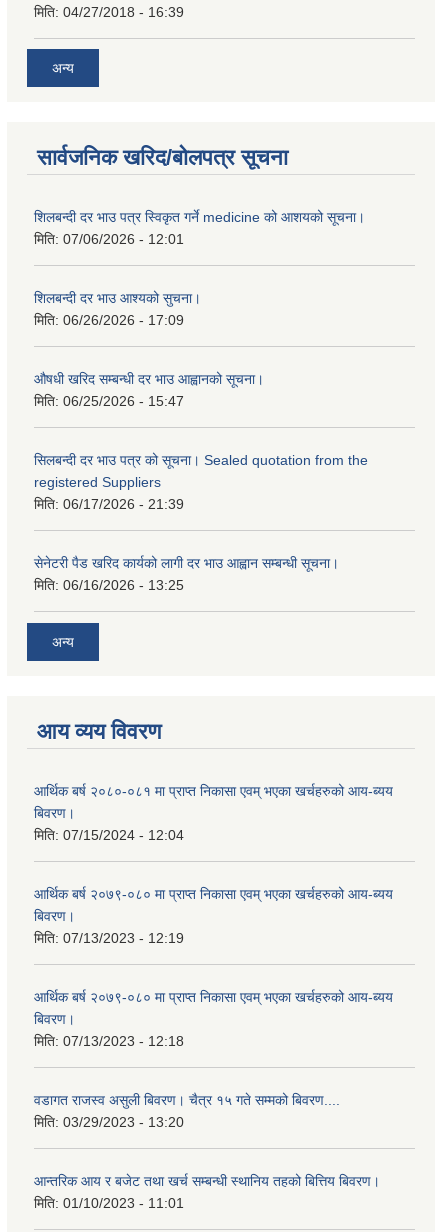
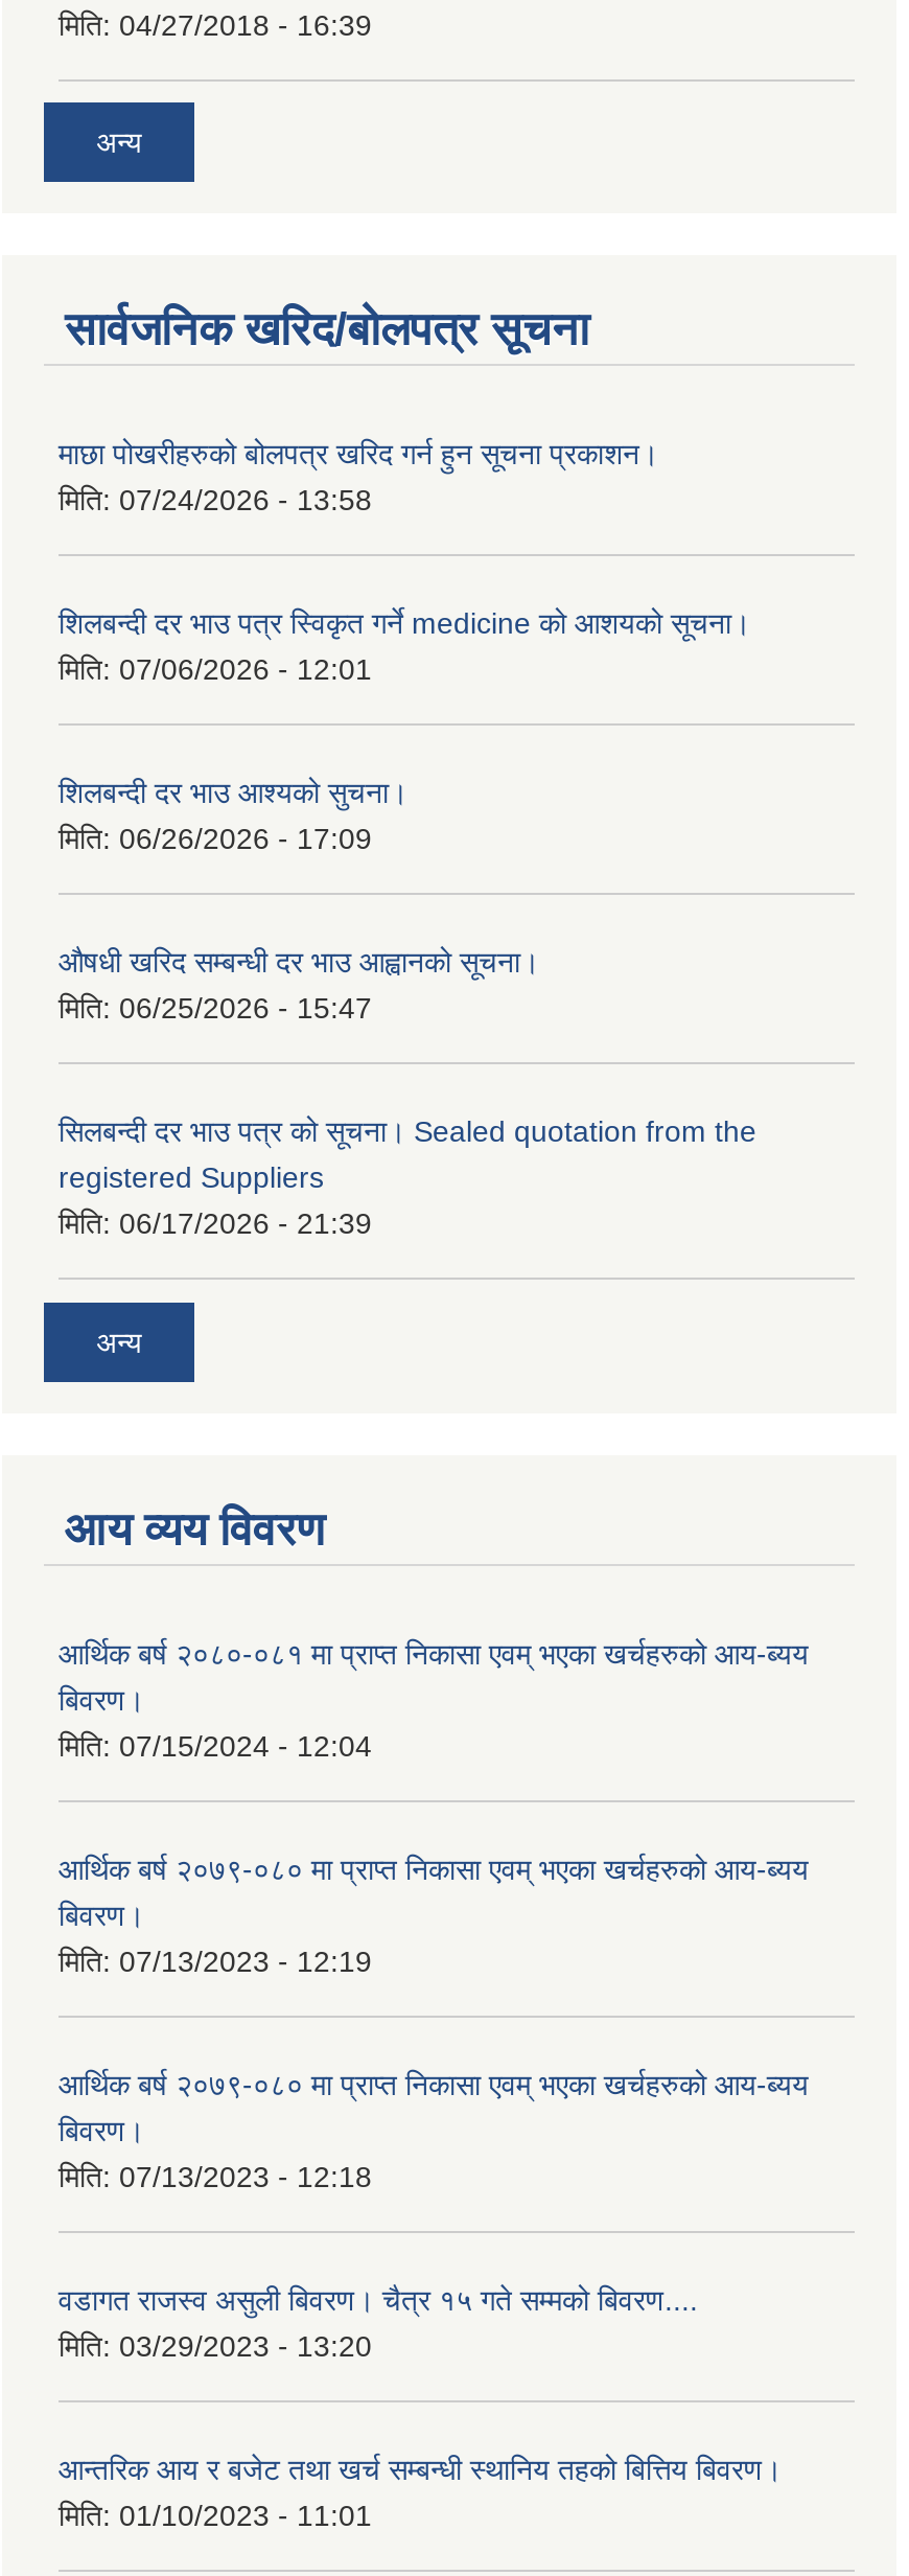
none -> [59,438,658,517] माछा पोखरीहरुको बोलपत्र खरिद गर्न हुन सूचना प्रकाशन। | मिति: 07/24/2026 - 13:58
moved [34,209,368,512] -> [59,607,756,1241]: शिलबन्दी दर भाउ पत्र स्विकृत गर्ने medicine को आशयको सूचना। | मिति: 07/06/2026 - 12:01 | शिलबन्दी दर भाउ आश्यको सुचना। | ... | registered Suppliers | मिति: 06/17/2026 - 21:39
[34,555,339,593] सेनेटरी पैड खरिद कार्यको लागी दर भाउ आह्वान सम्बन्धी सूचना। | मिति: 06/16/2026 - 13:25 -> none

